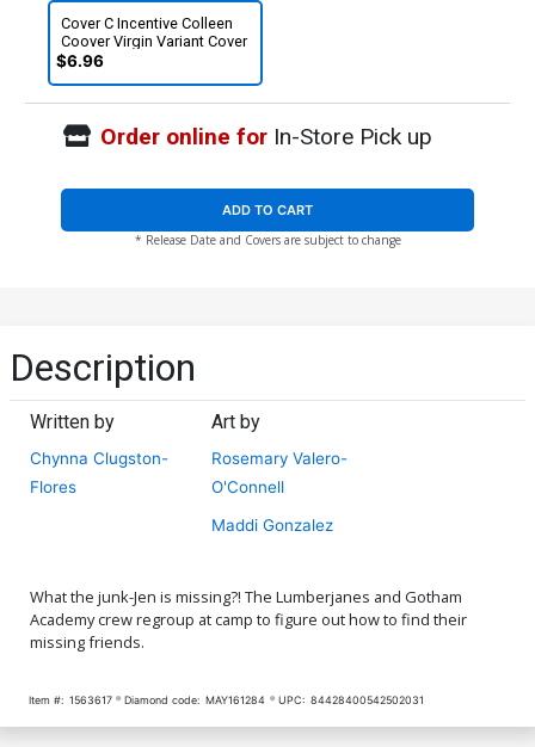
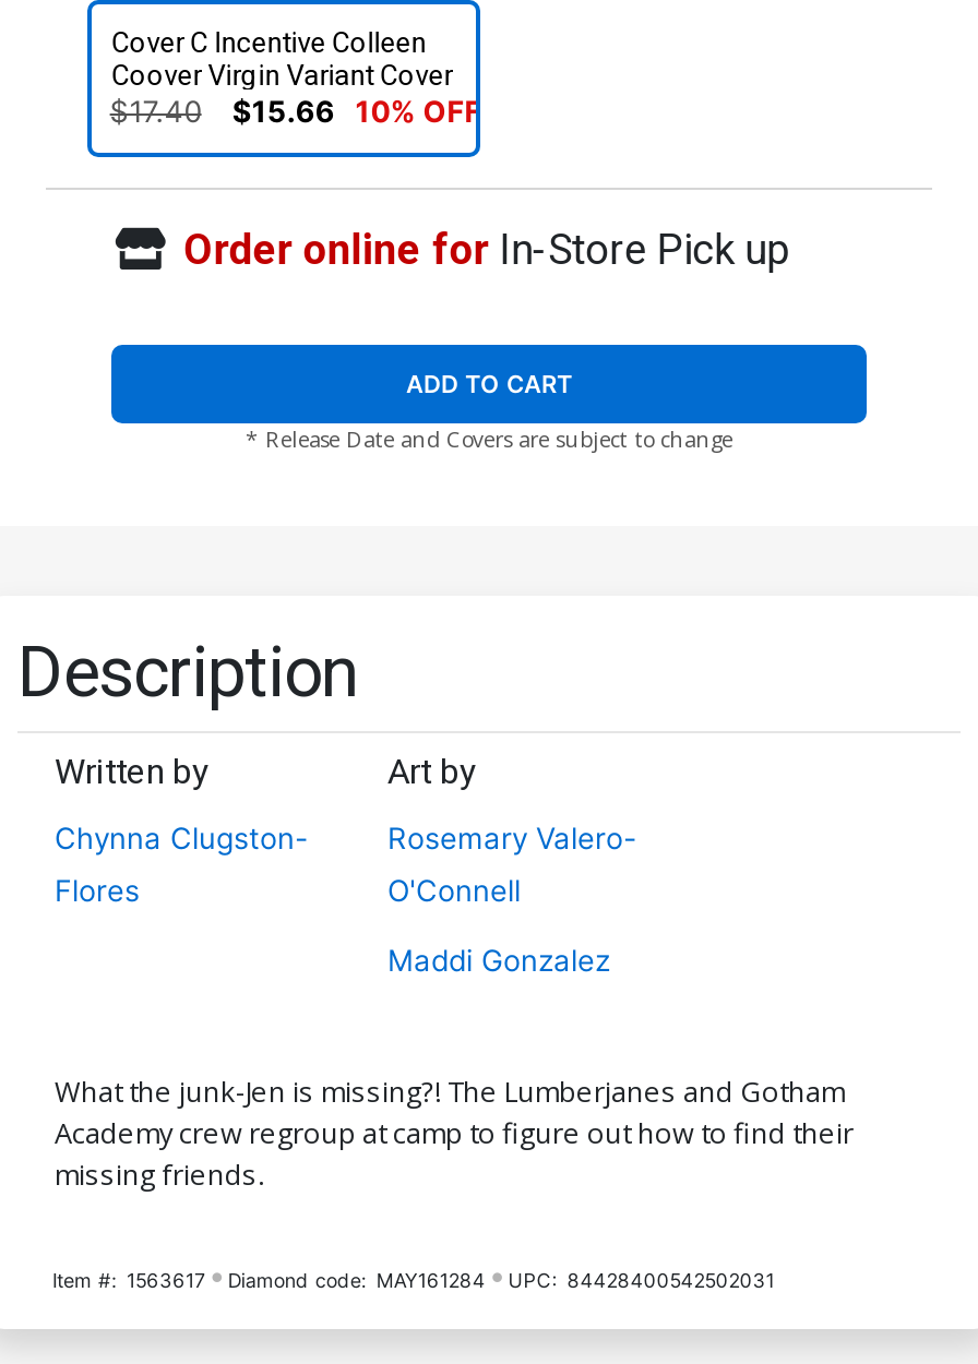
[56,51,104,70] $6.96 -> [110,93,482,128] $17.40 | $15.66 10% OFF

